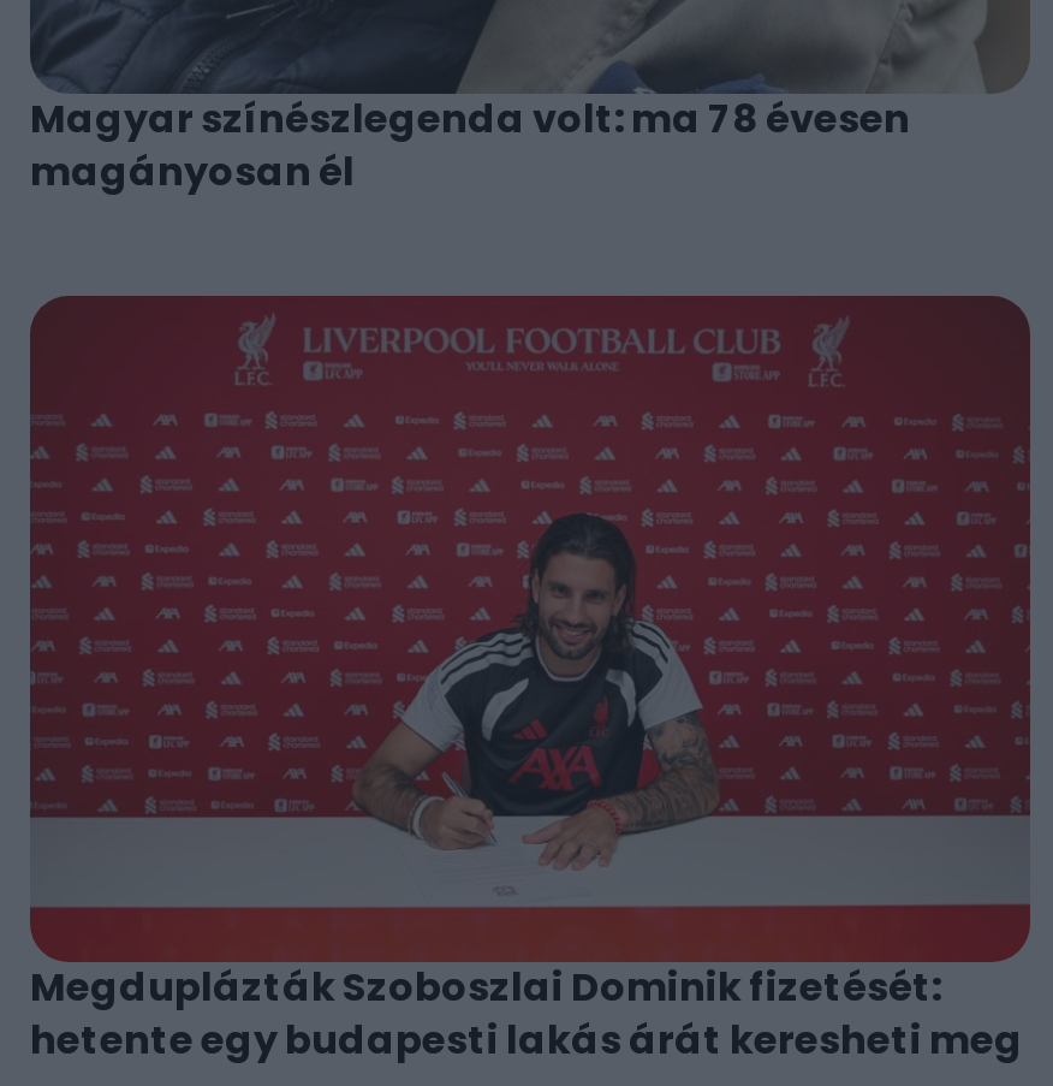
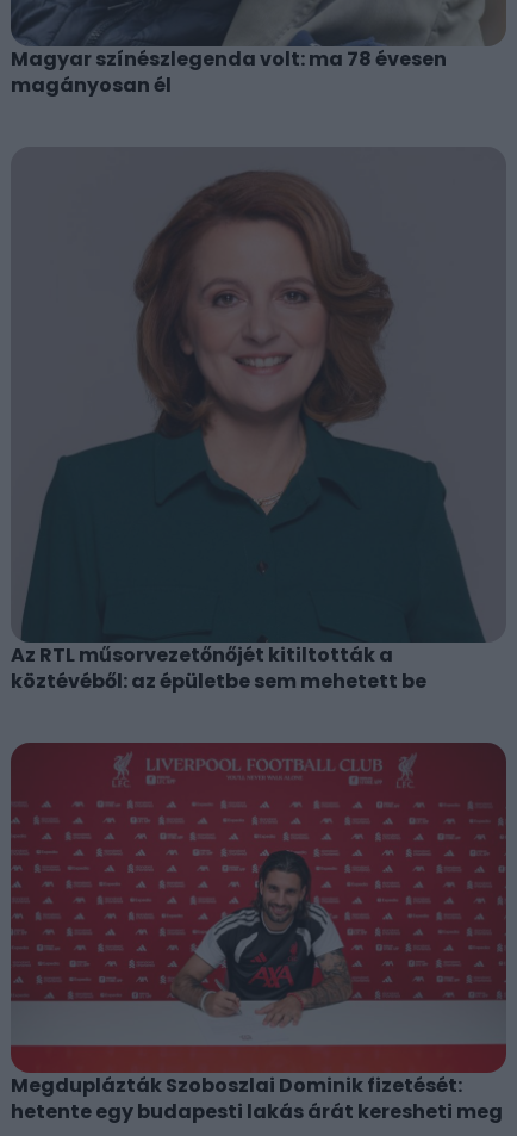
none -> [11,148,505,695] [image] | Az RTL műsorvezetőnőjét kitiltották a | köztévéből: az épületbe sem mehetett be

